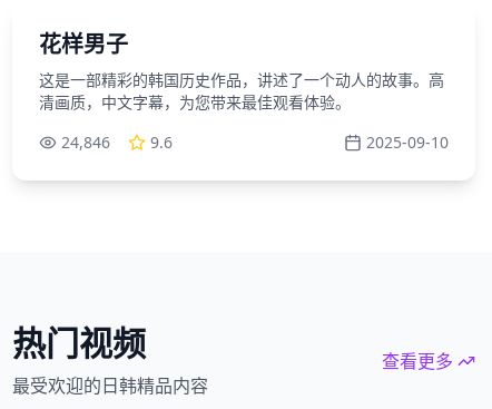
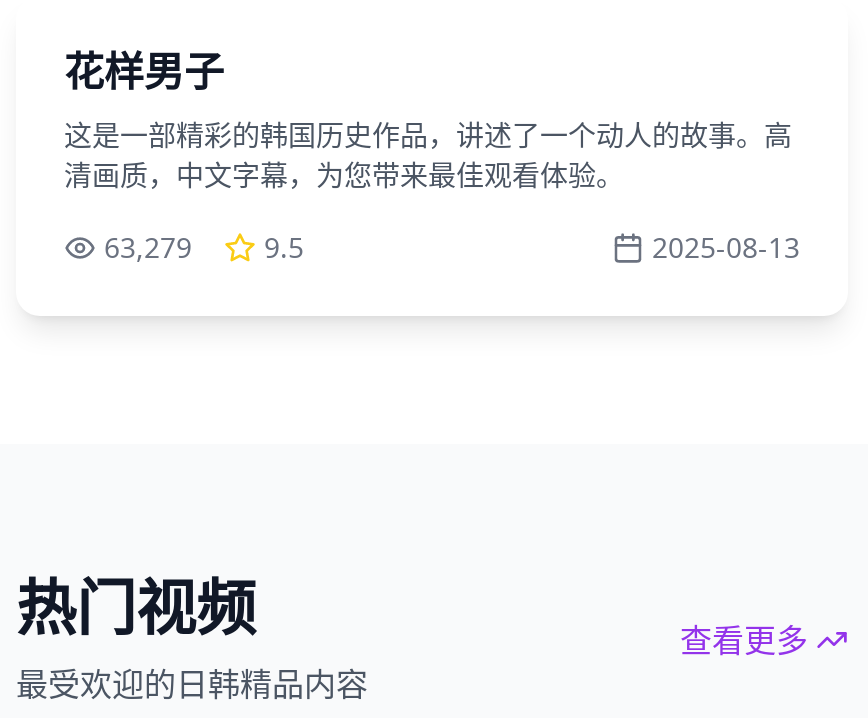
[61,132,110,153] 24,846 -> [104,228,192,266] 63,279
[150,132,173,153] 9.6 -> [264,228,304,266] 9.5
[366,132,449,153] 2025-09-10 -> [652,228,800,266] 2025-08-13

